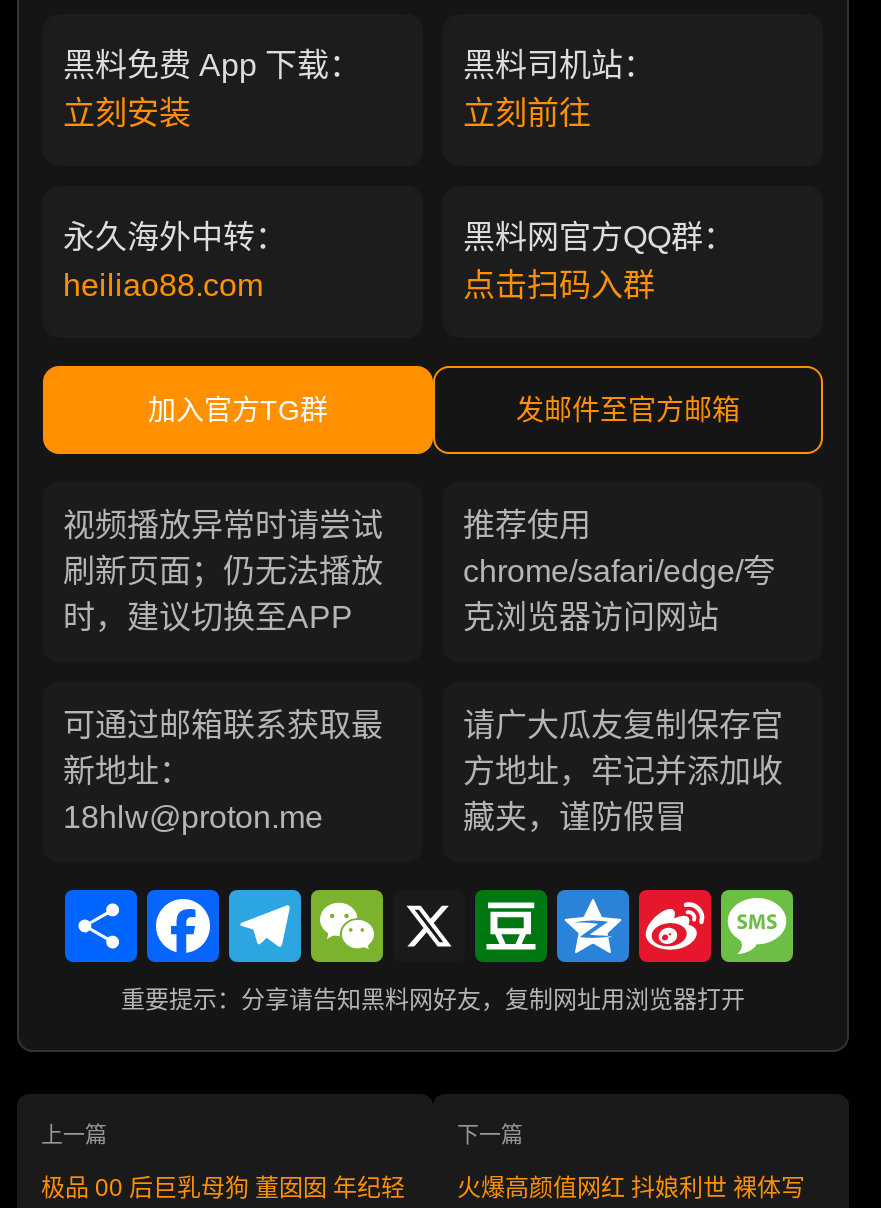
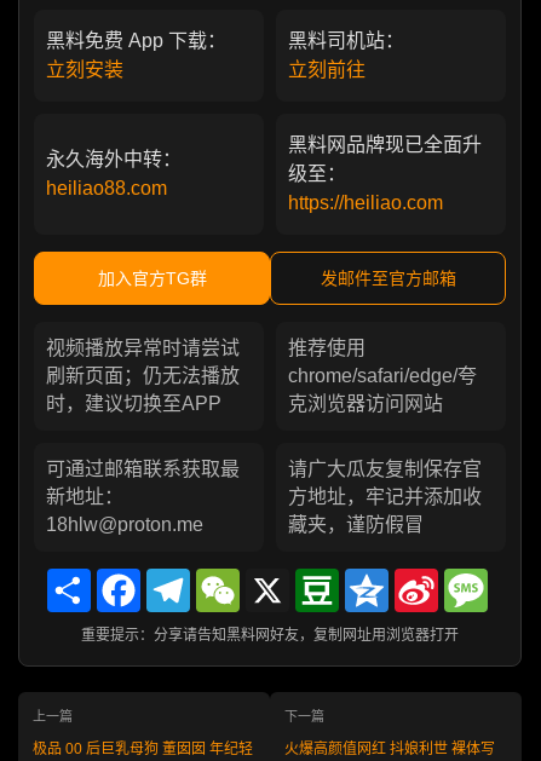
[463,220,735,302] 黑料网官方QQ群： | 点击扫码入群 -> [288,134,482,213] 黑料网品牌现已全面升 | 级至： | https://heiliao.com

